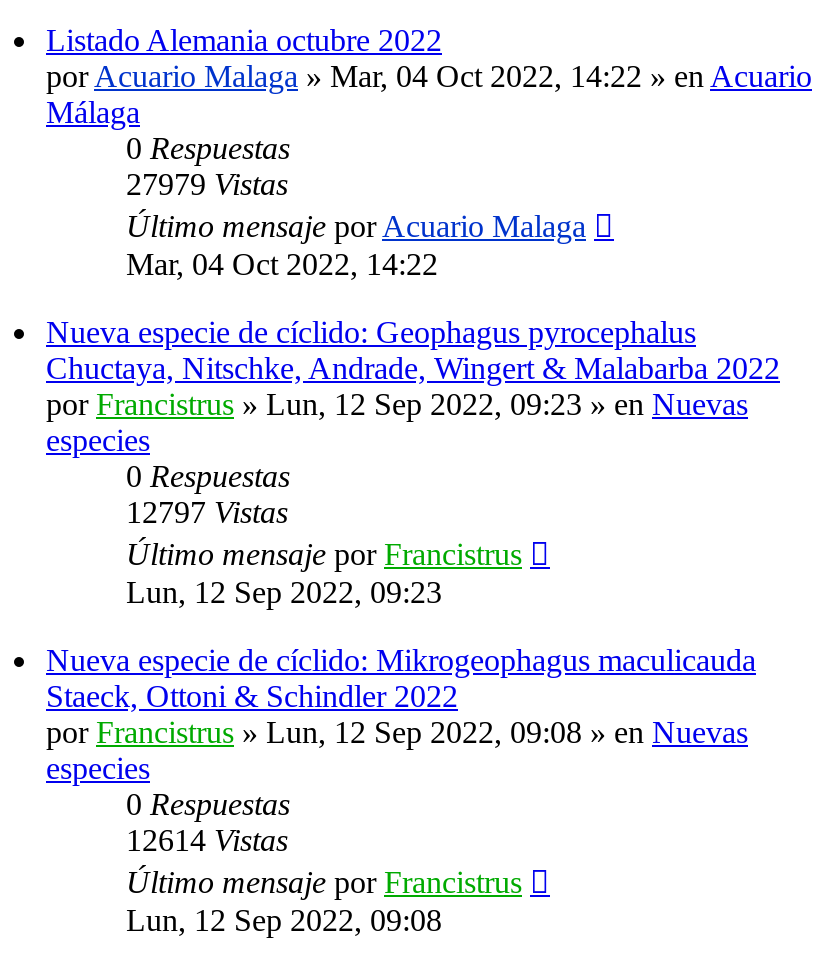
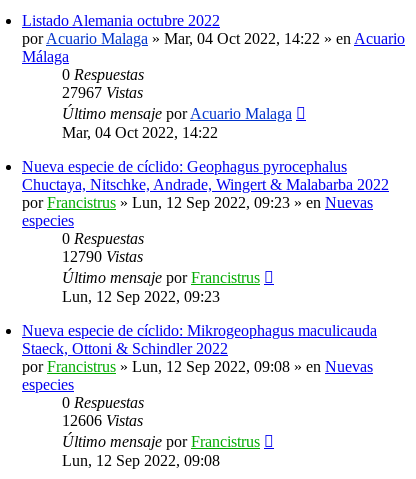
[126,167,288,201] 27979 Vistas -> [62,84,143,101] 27967 Vistas
[126,495,288,529] 12797 Vistas -> [62,248,143,265] 12790 Vistas
[126,823,288,857] 12614 Vistas -> [62,412,143,429] 12606 Vistas

